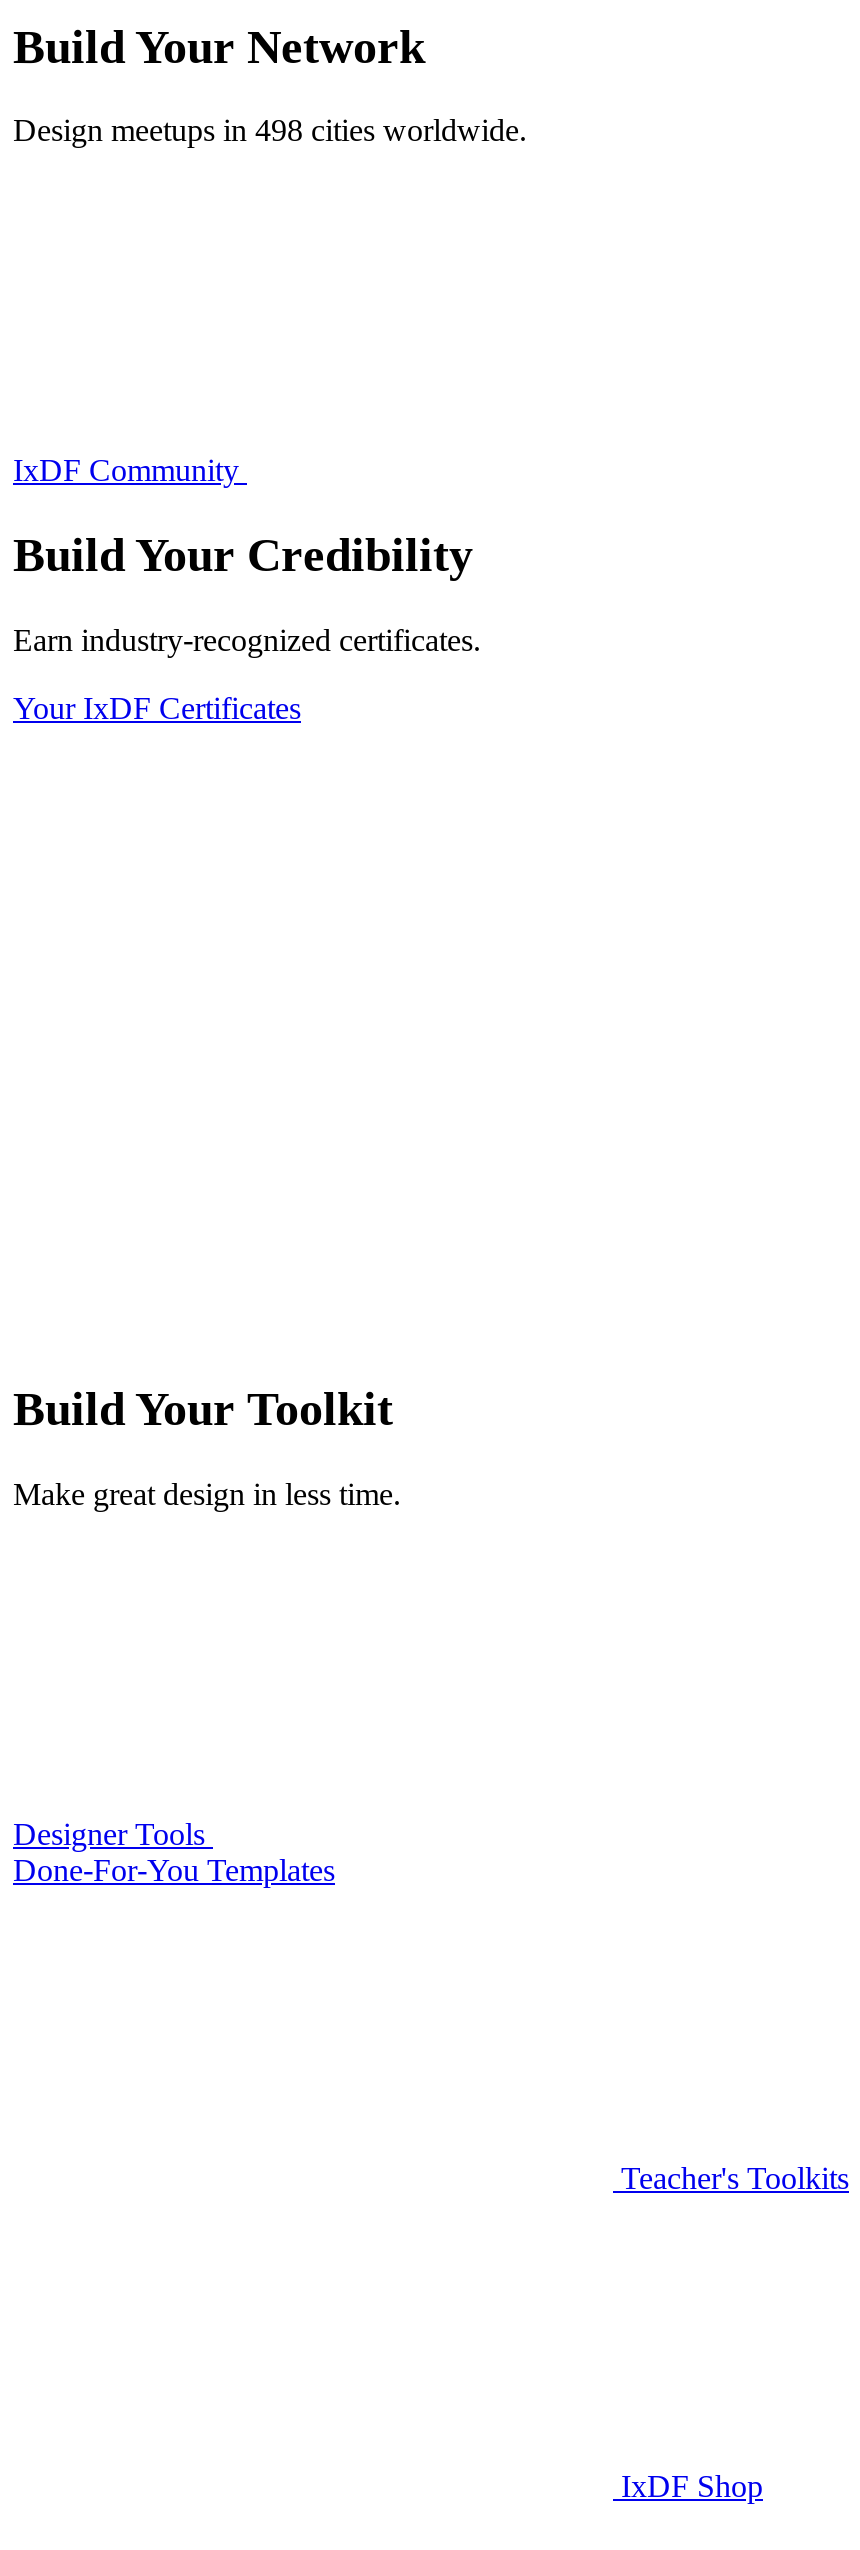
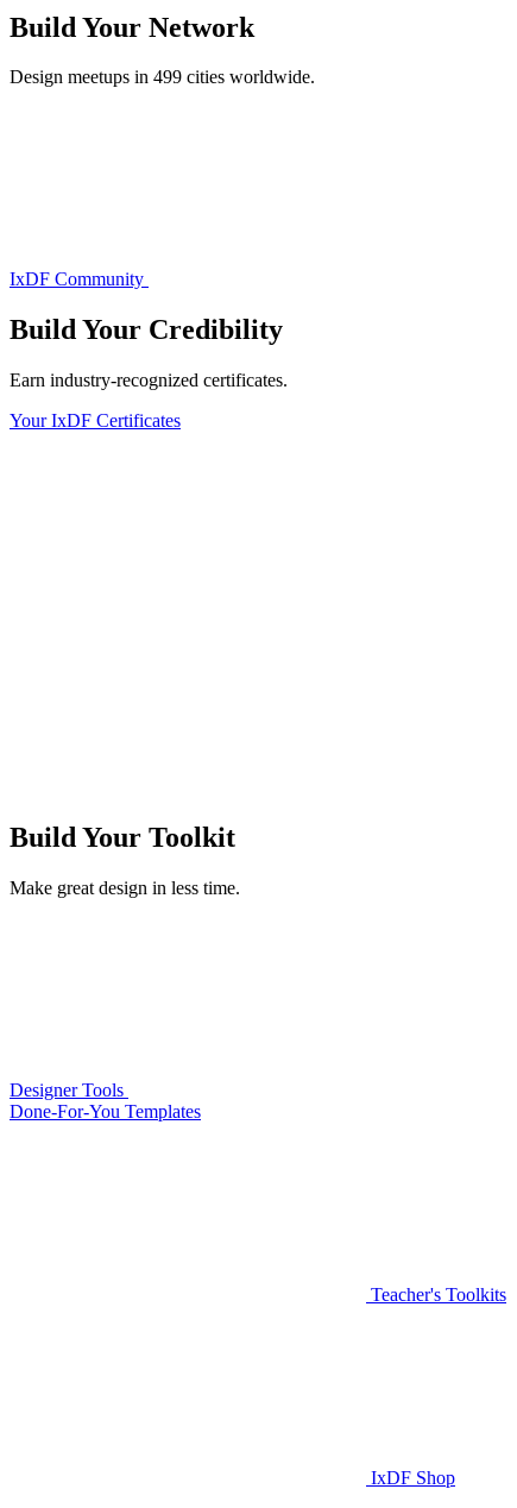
[13,114,527,148] Design meetups in 498 cities worldwide. -> [10,67,315,87] Design meetups in 499 cities worldwide.

